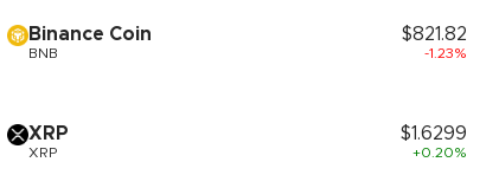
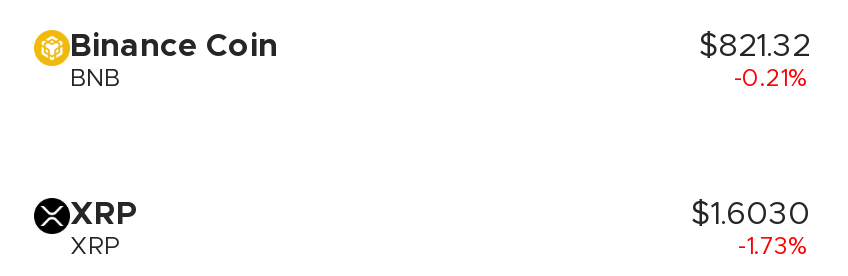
[401,25,467,44] $821.82 -> [698,30,810,62] $821.32
[424,46,467,60] -1.23% -> [734,66,810,90] -0.21%
[399,124,467,143] $1.6299 -> [690,198,810,230] $1.6030
[412,145,467,160] +0.20% -> [738,234,810,258] -1.73%

